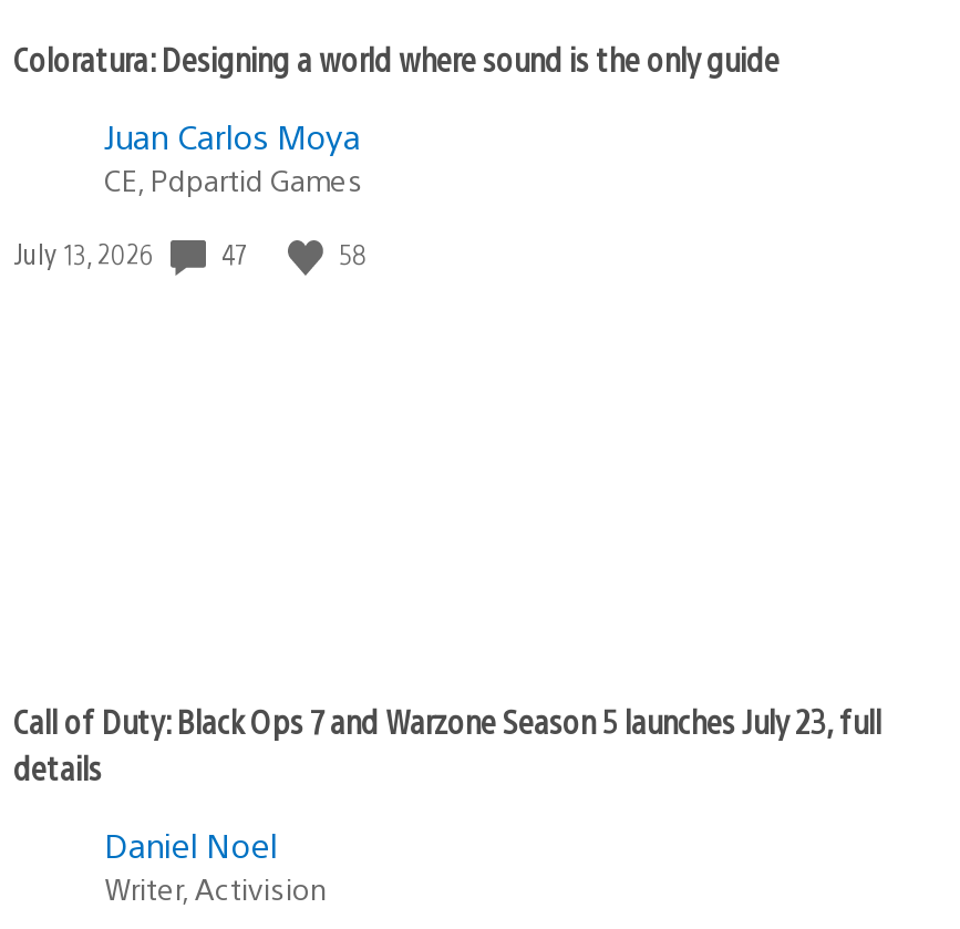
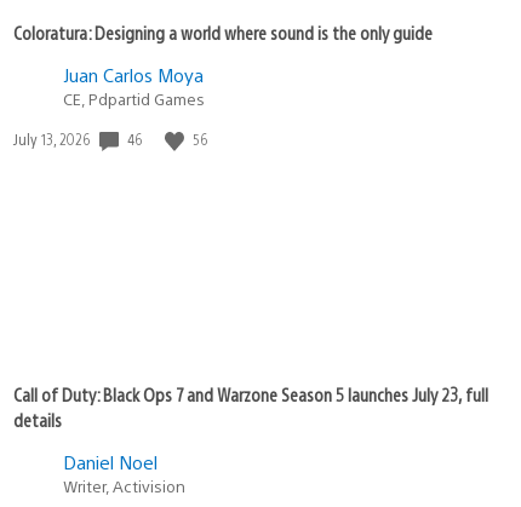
[215,234,252,272] 47 -> [124,129,145,149] 46
[339,234,365,272] 58 -> [193,129,207,149] 56

